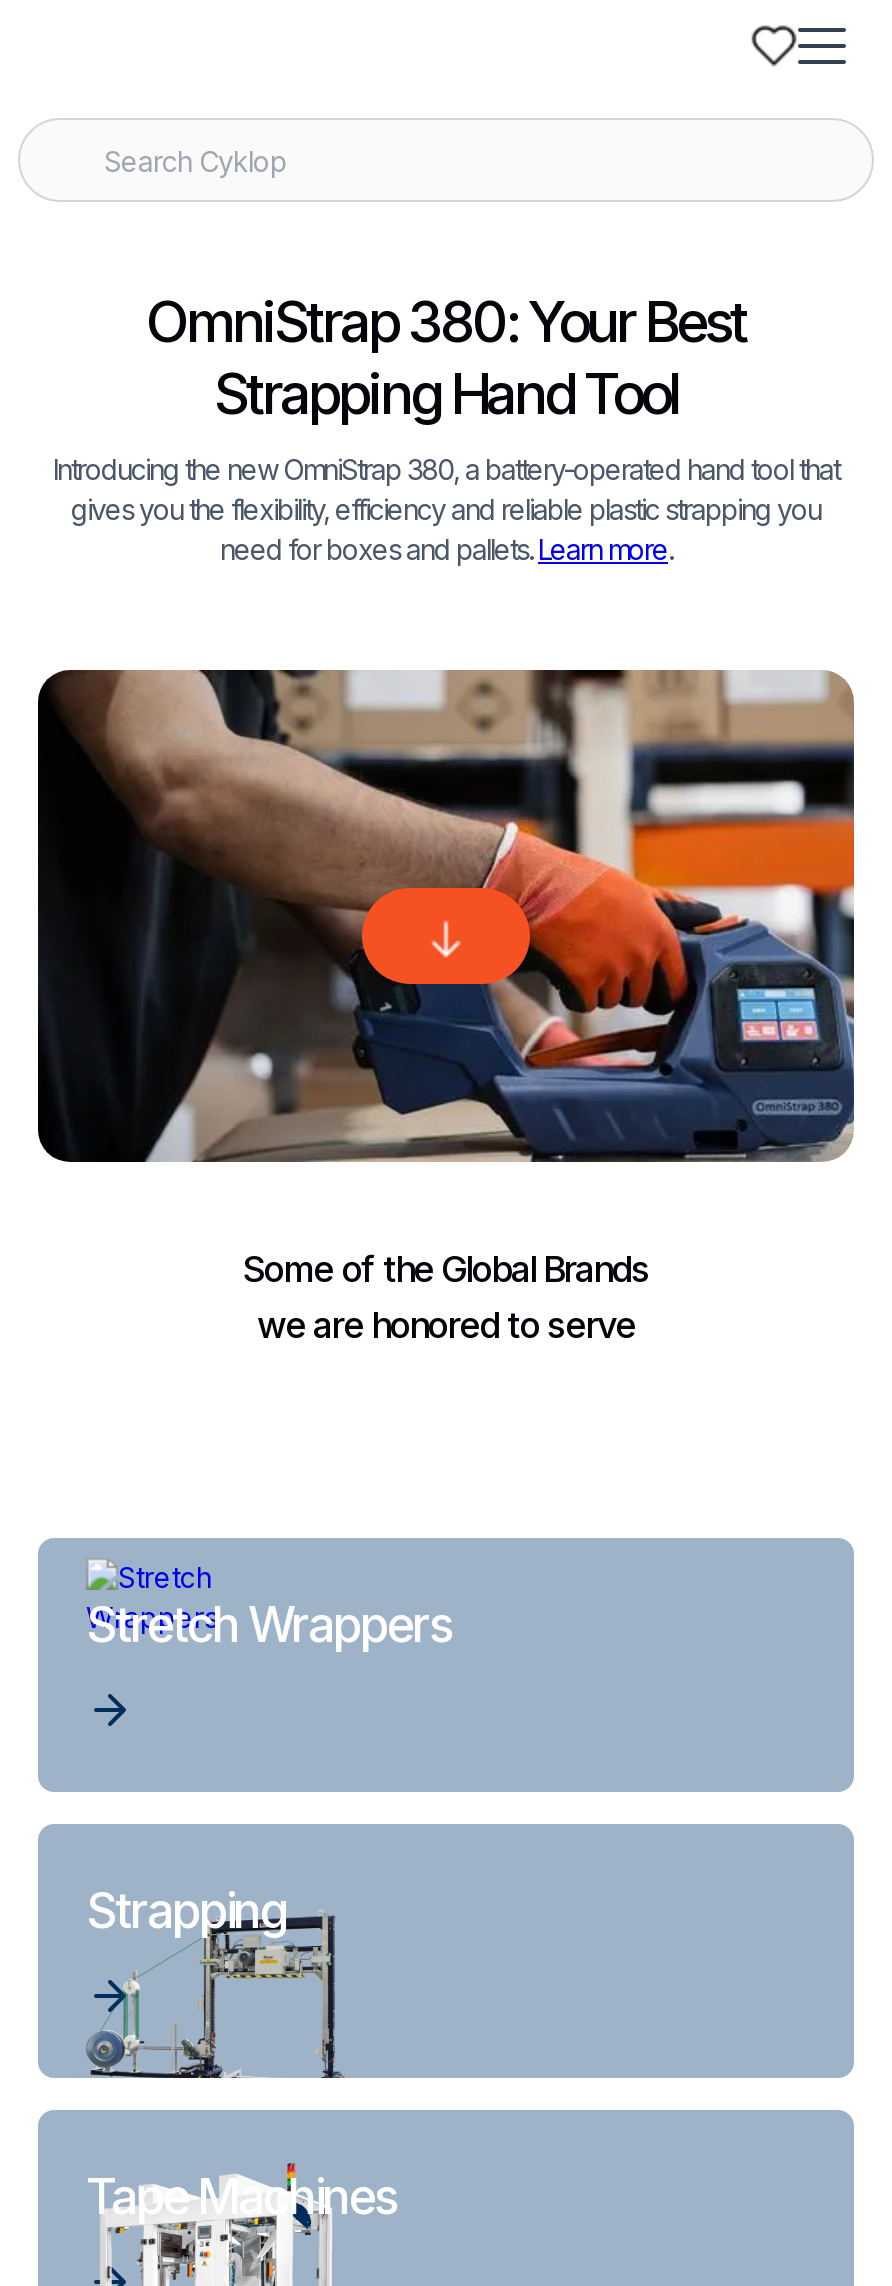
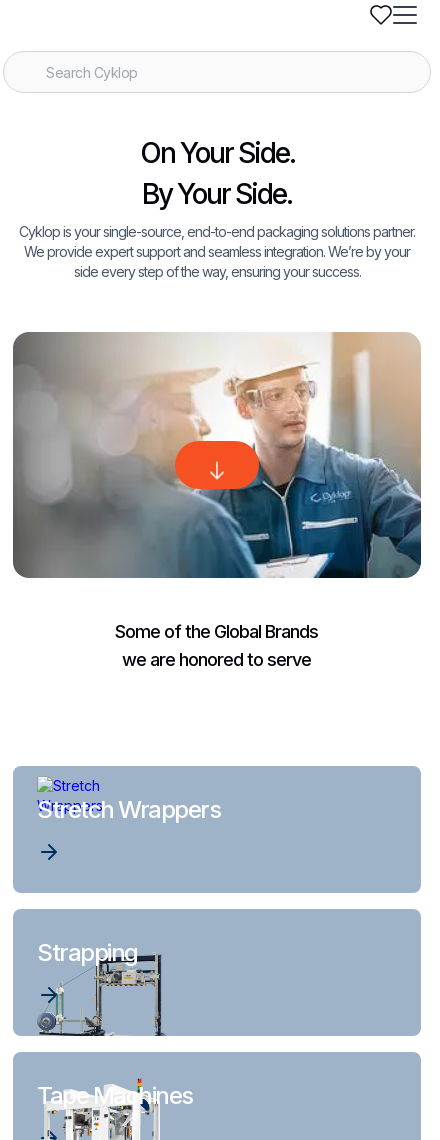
[53,288,839,566] OmniStrap 380: Your Best | Strapping Hand Tool | Introducing the new OmniStrap 380, a battery-operated hand tool that | gives you the flexibility, efficiency and reliable plastic strapping you | need for boxes and pallets. Learn more -> [19,136,415,280] On Your Side. | By Your Side. | Cyklop is your single-source, end-to-end packaging solutions partner. | We provide expert support and seamless integration. We’re by your | side every step of the way, ensuring your success.
[38,668,856,1164] [image] -> [12,332,422,579] [image]

